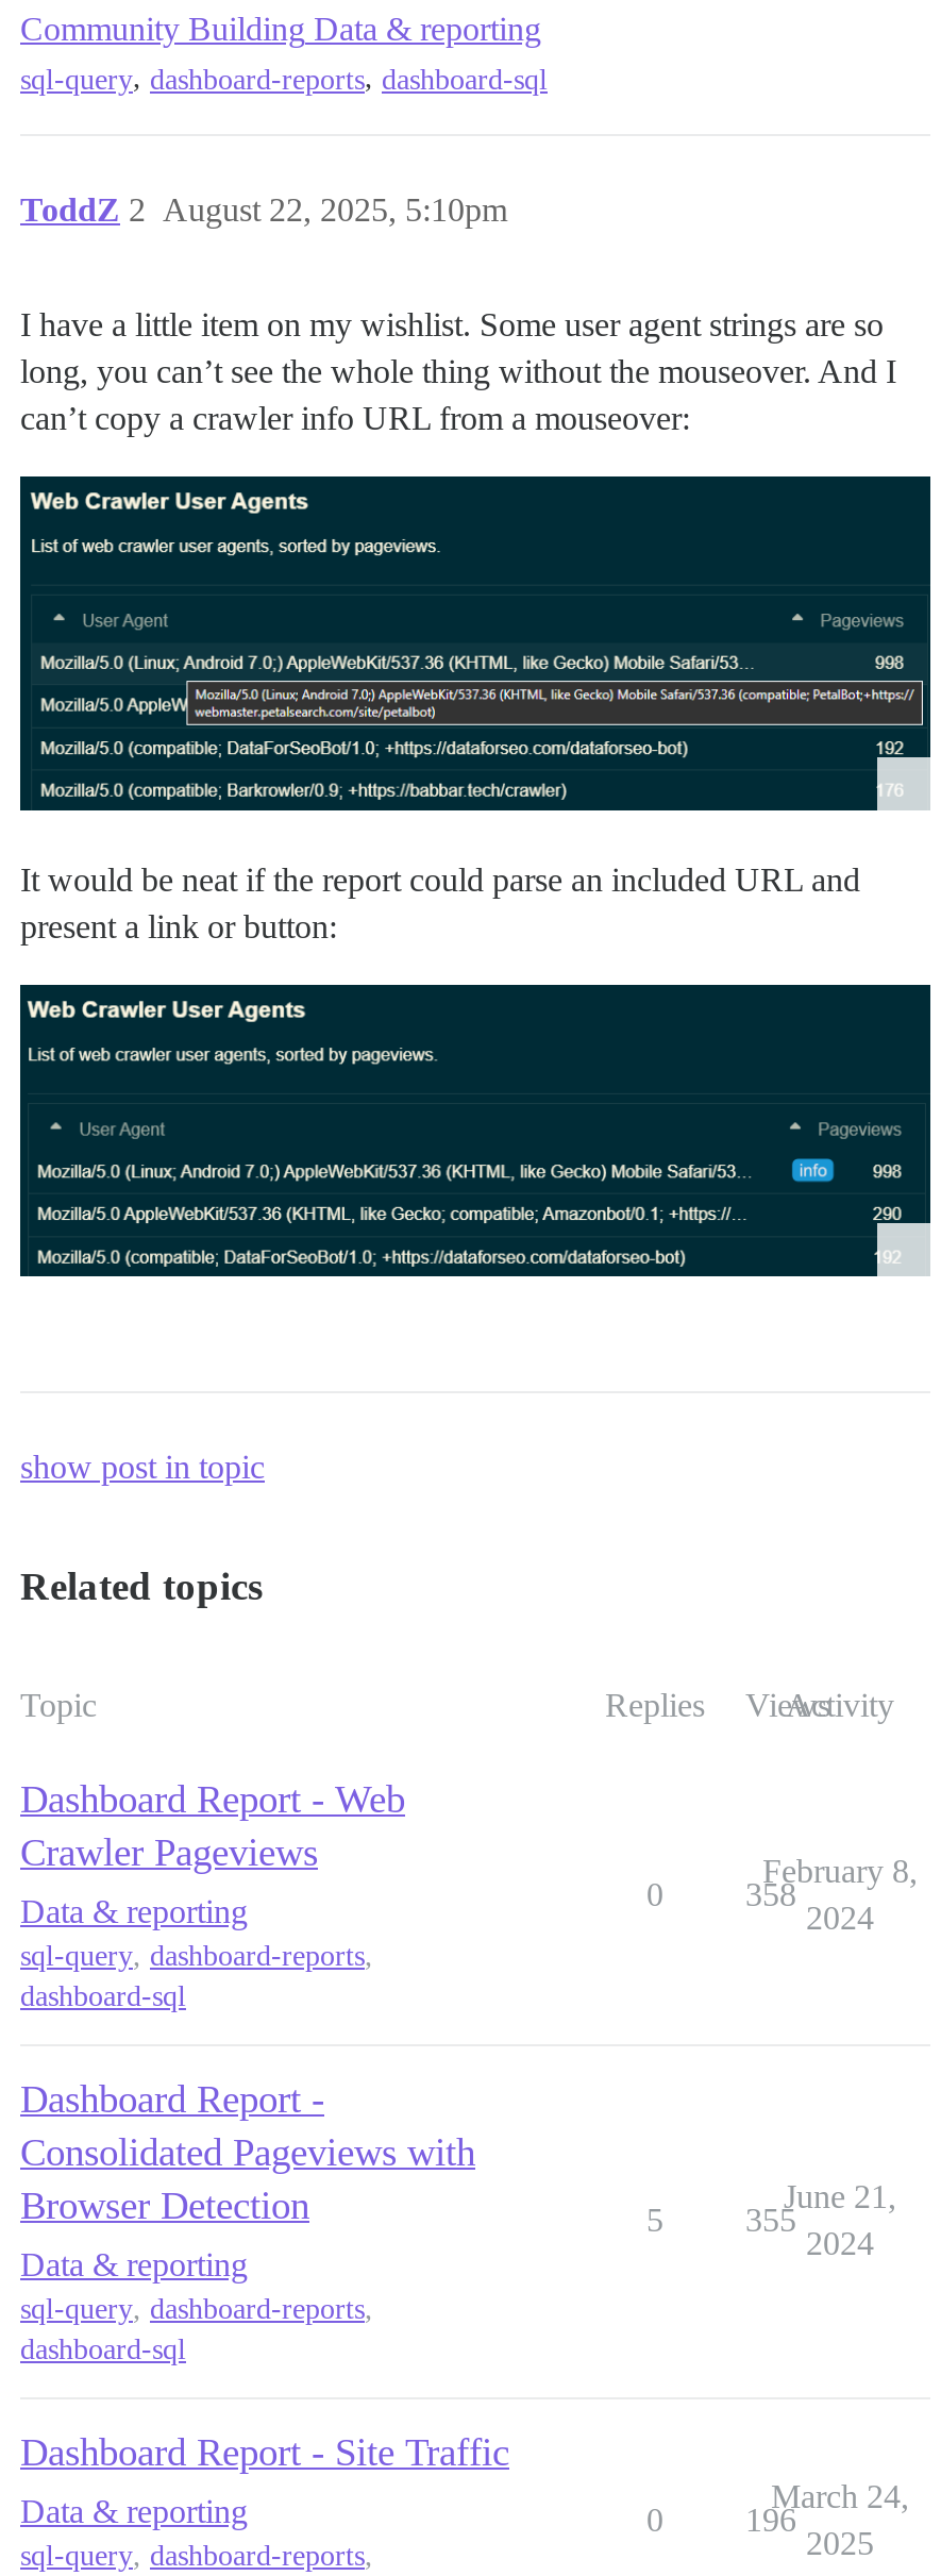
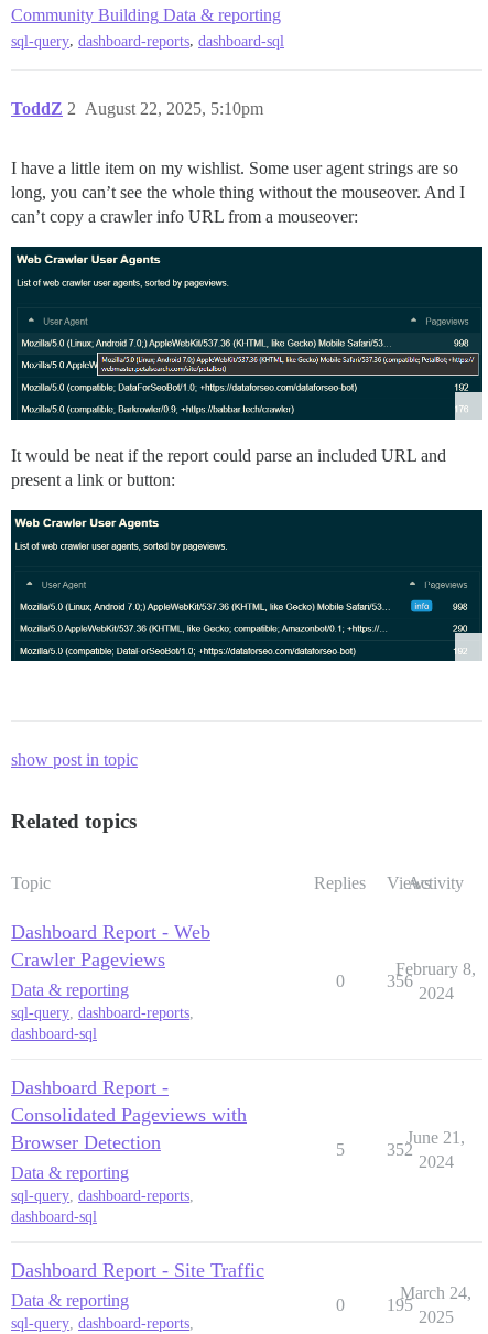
[745,1876,796,1912] 358 -> [387,971,413,990] 356
[745,2201,796,2238] 355 -> [387,1140,413,1159] 352
[745,2501,796,2537] 196 -> [387,1295,413,1314] 195

